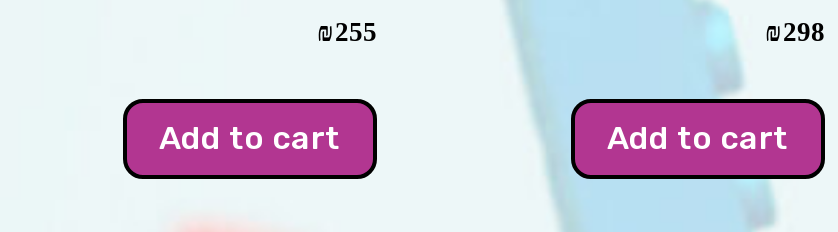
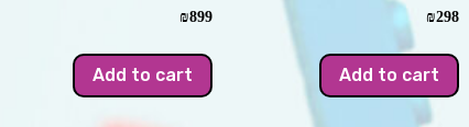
[317,16,377,46] ₪255 -> [179,9,212,25] ₪899

